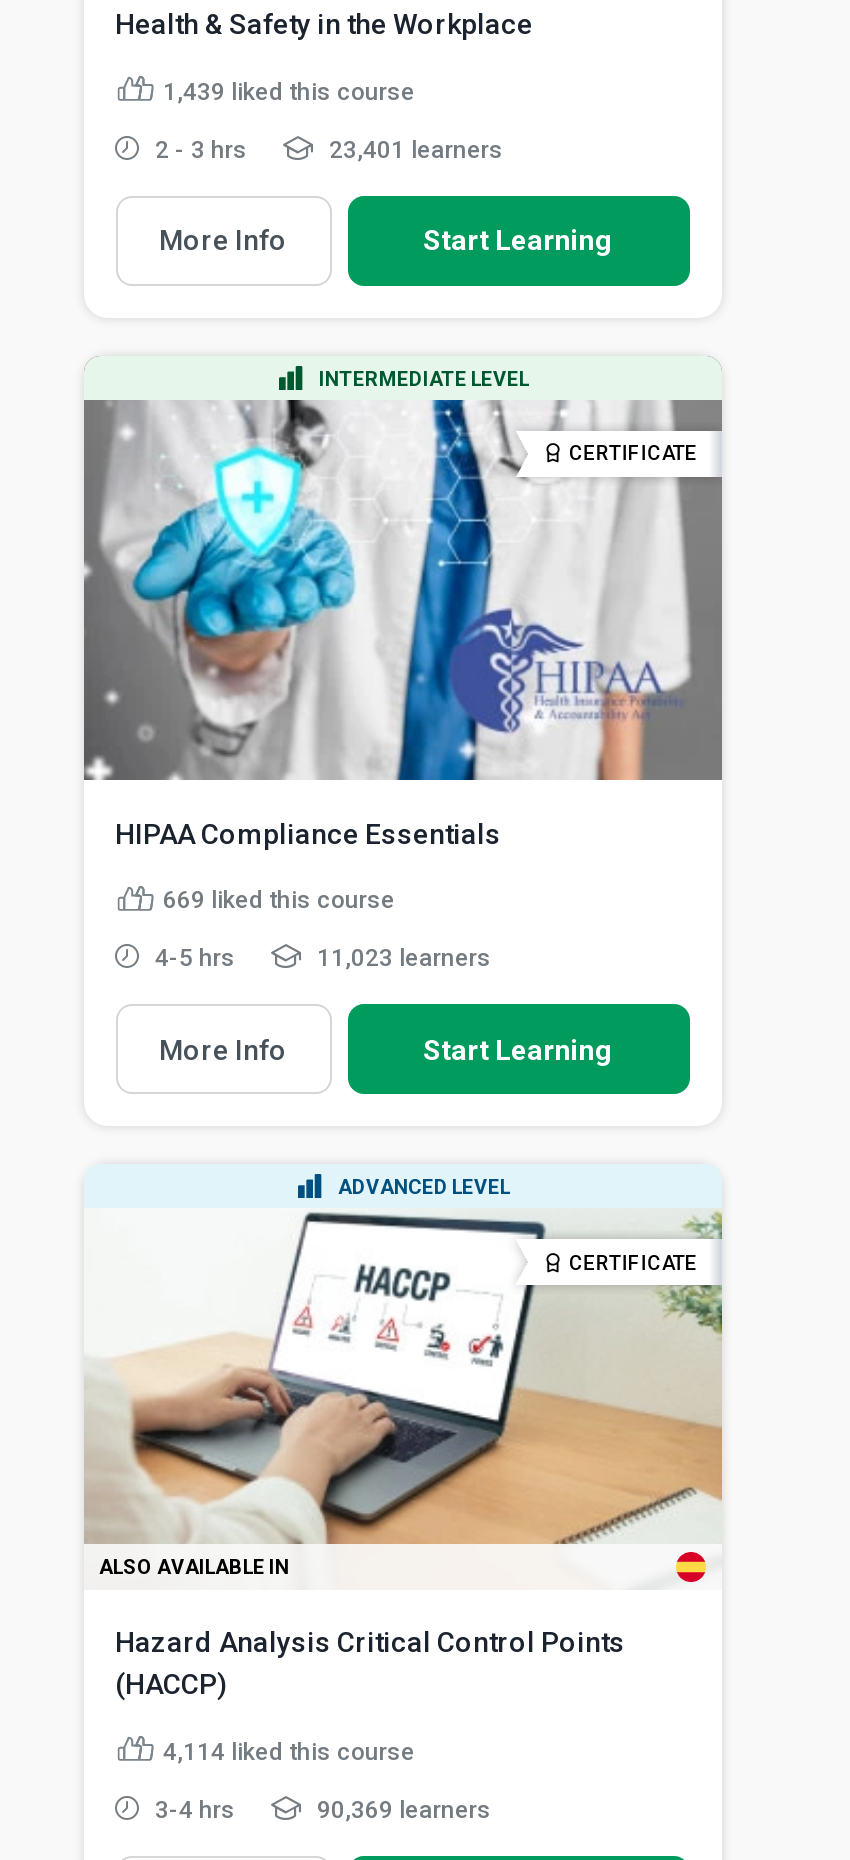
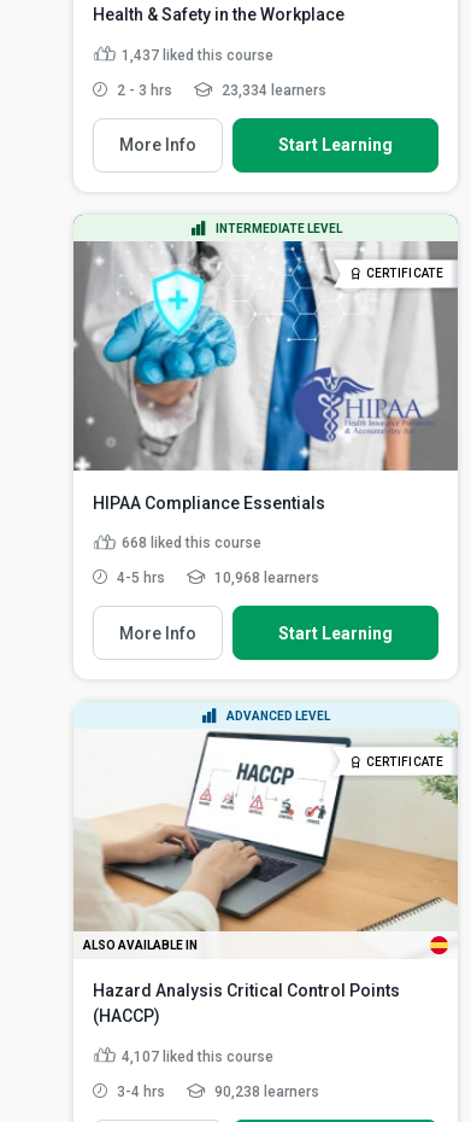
[163,78,415,106] 1,439 liked this course -> [121,47,273,64] 1,437 liked this course
[323,135,503,163] 23,401 learners -> [217,81,326,98] 23,334 learners
[163,886,395,914] 669 liked this course -> [121,535,261,552] 668 liked this course
[311,944,491,972] 11,023 learners -> [210,569,319,586] 10,968 learners
[163,1738,415,1766] 4,114 liked this course -> [121,1048,273,1065] 4,107 liked this course
[311,1795,491,1823] 90,369 learners -> [210,1083,319,1100] 90,238 learners

